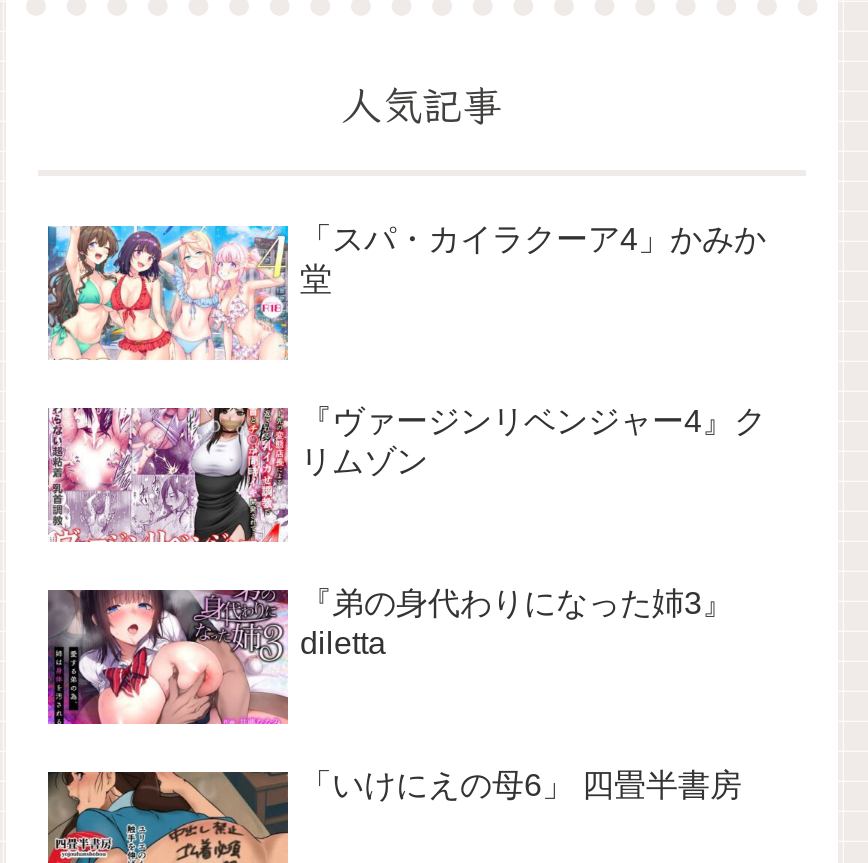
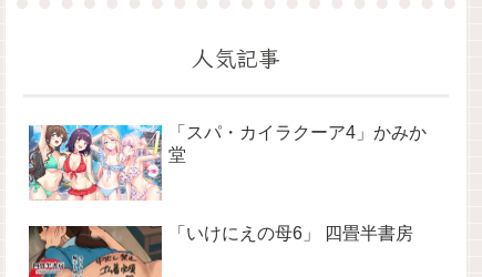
[48,404,766,546] [image] | 『ヴァージンリベンジャー4』ク | リムゾン -> none
[46,586,734,728] [image] | 『弟の身代わりになった姉3』 | diletta -> none

